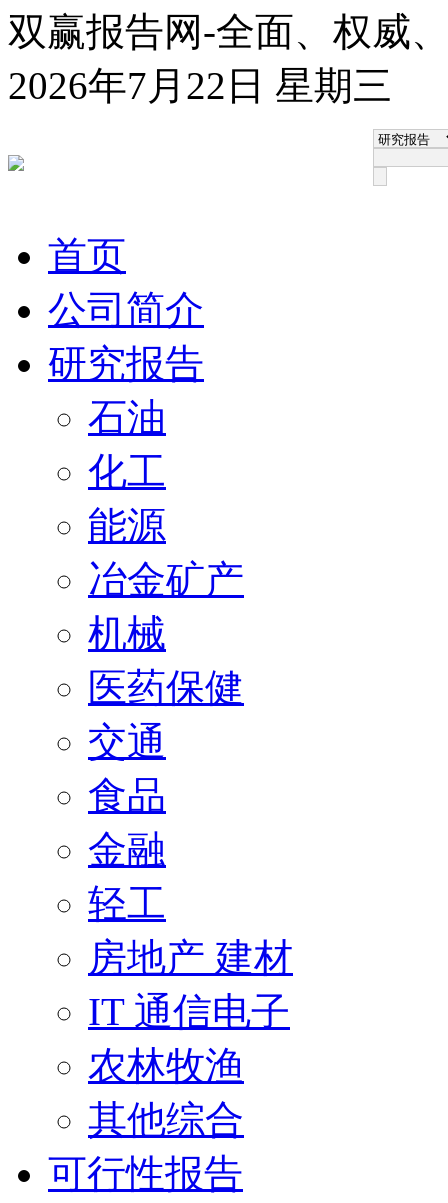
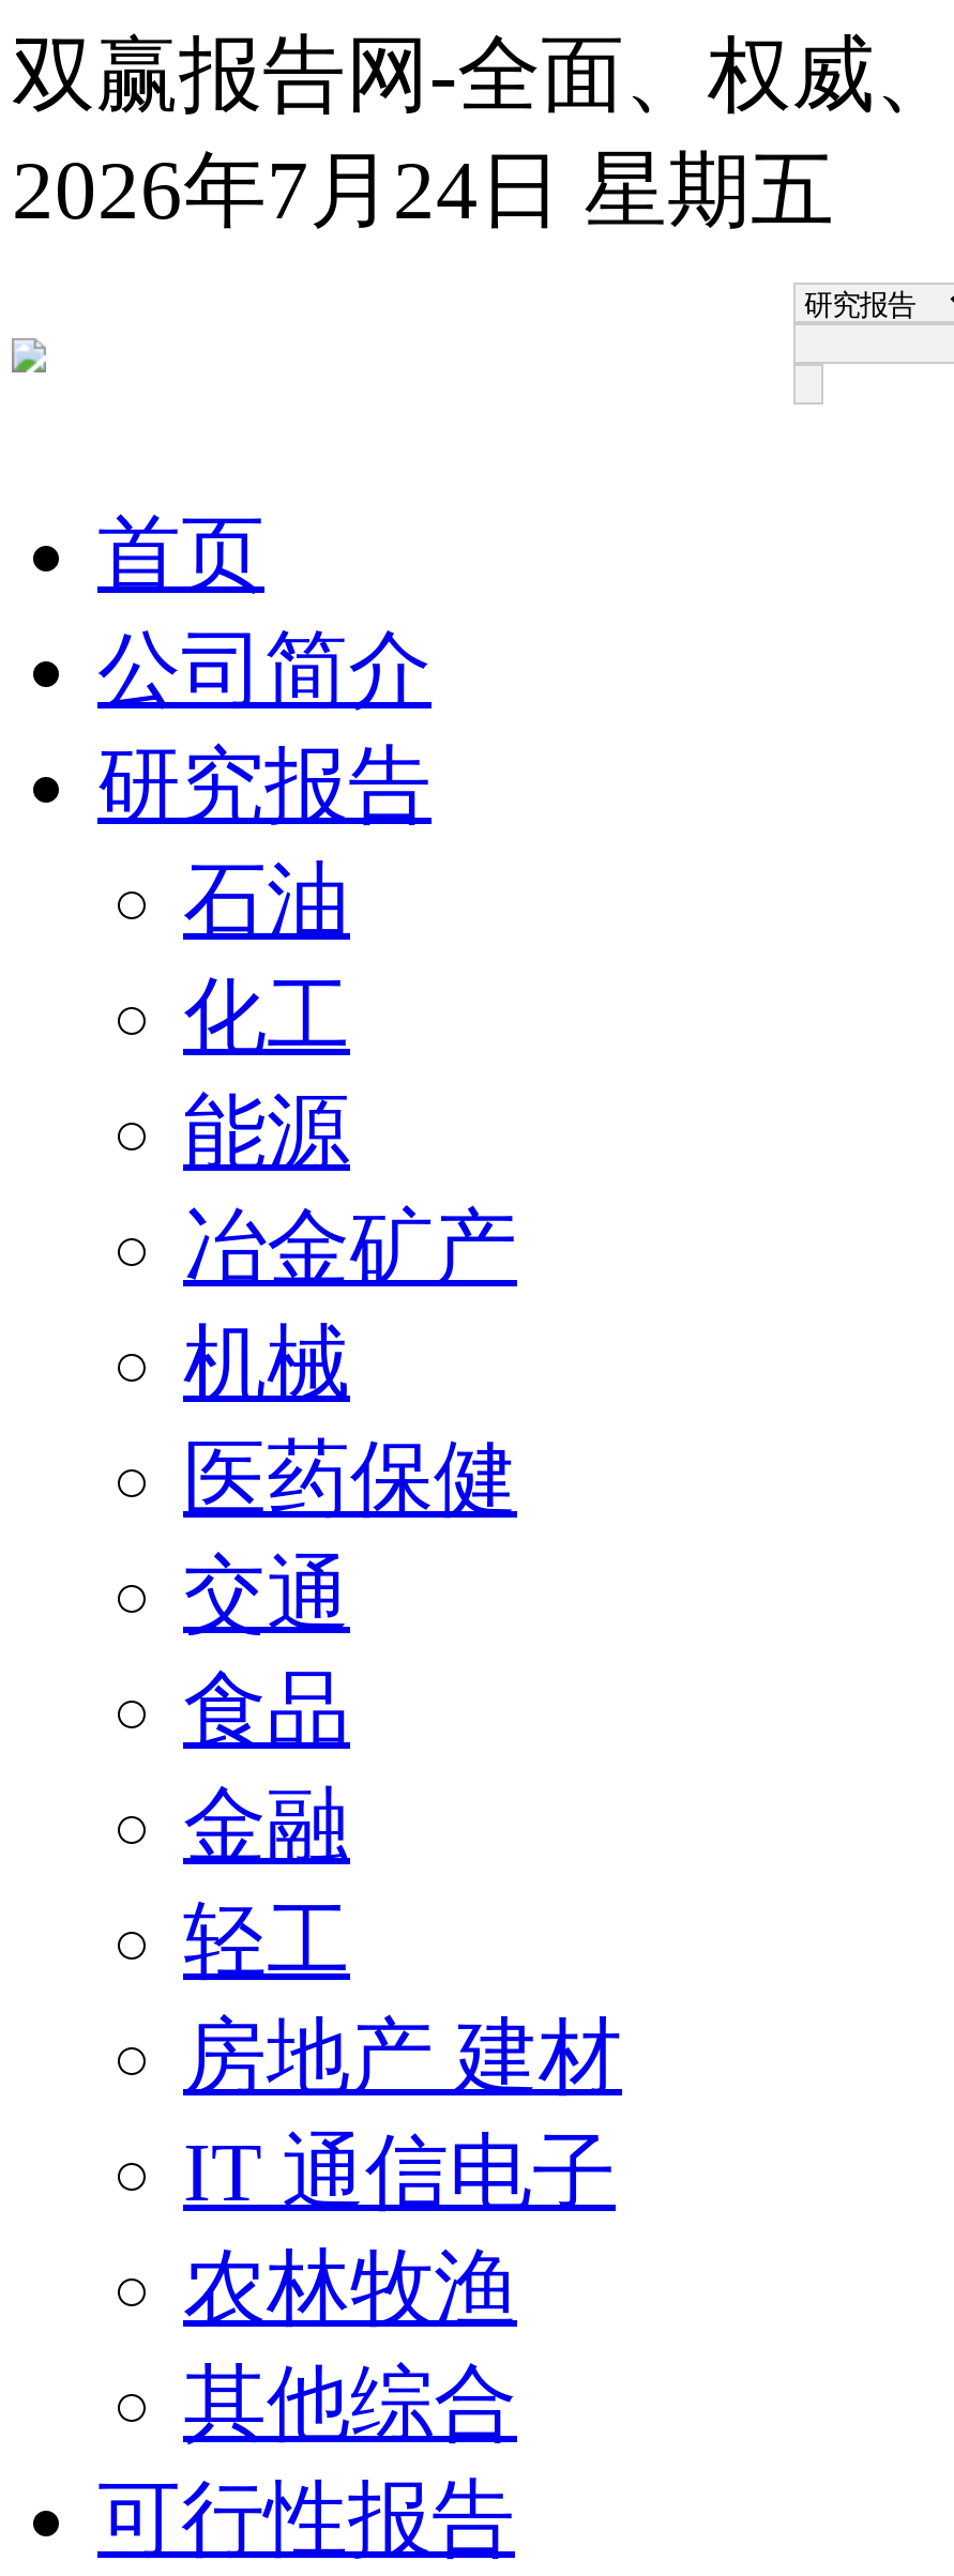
[8,64,392,107] 2026年7月22日 星期三 -> [12,143,834,235] 2026年7月24日 星期五

